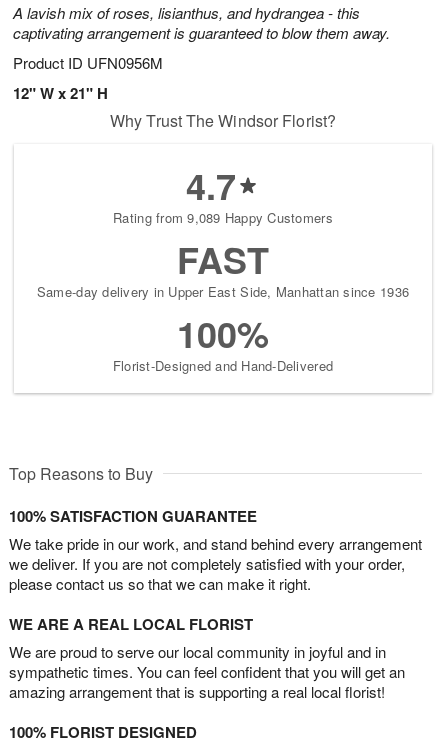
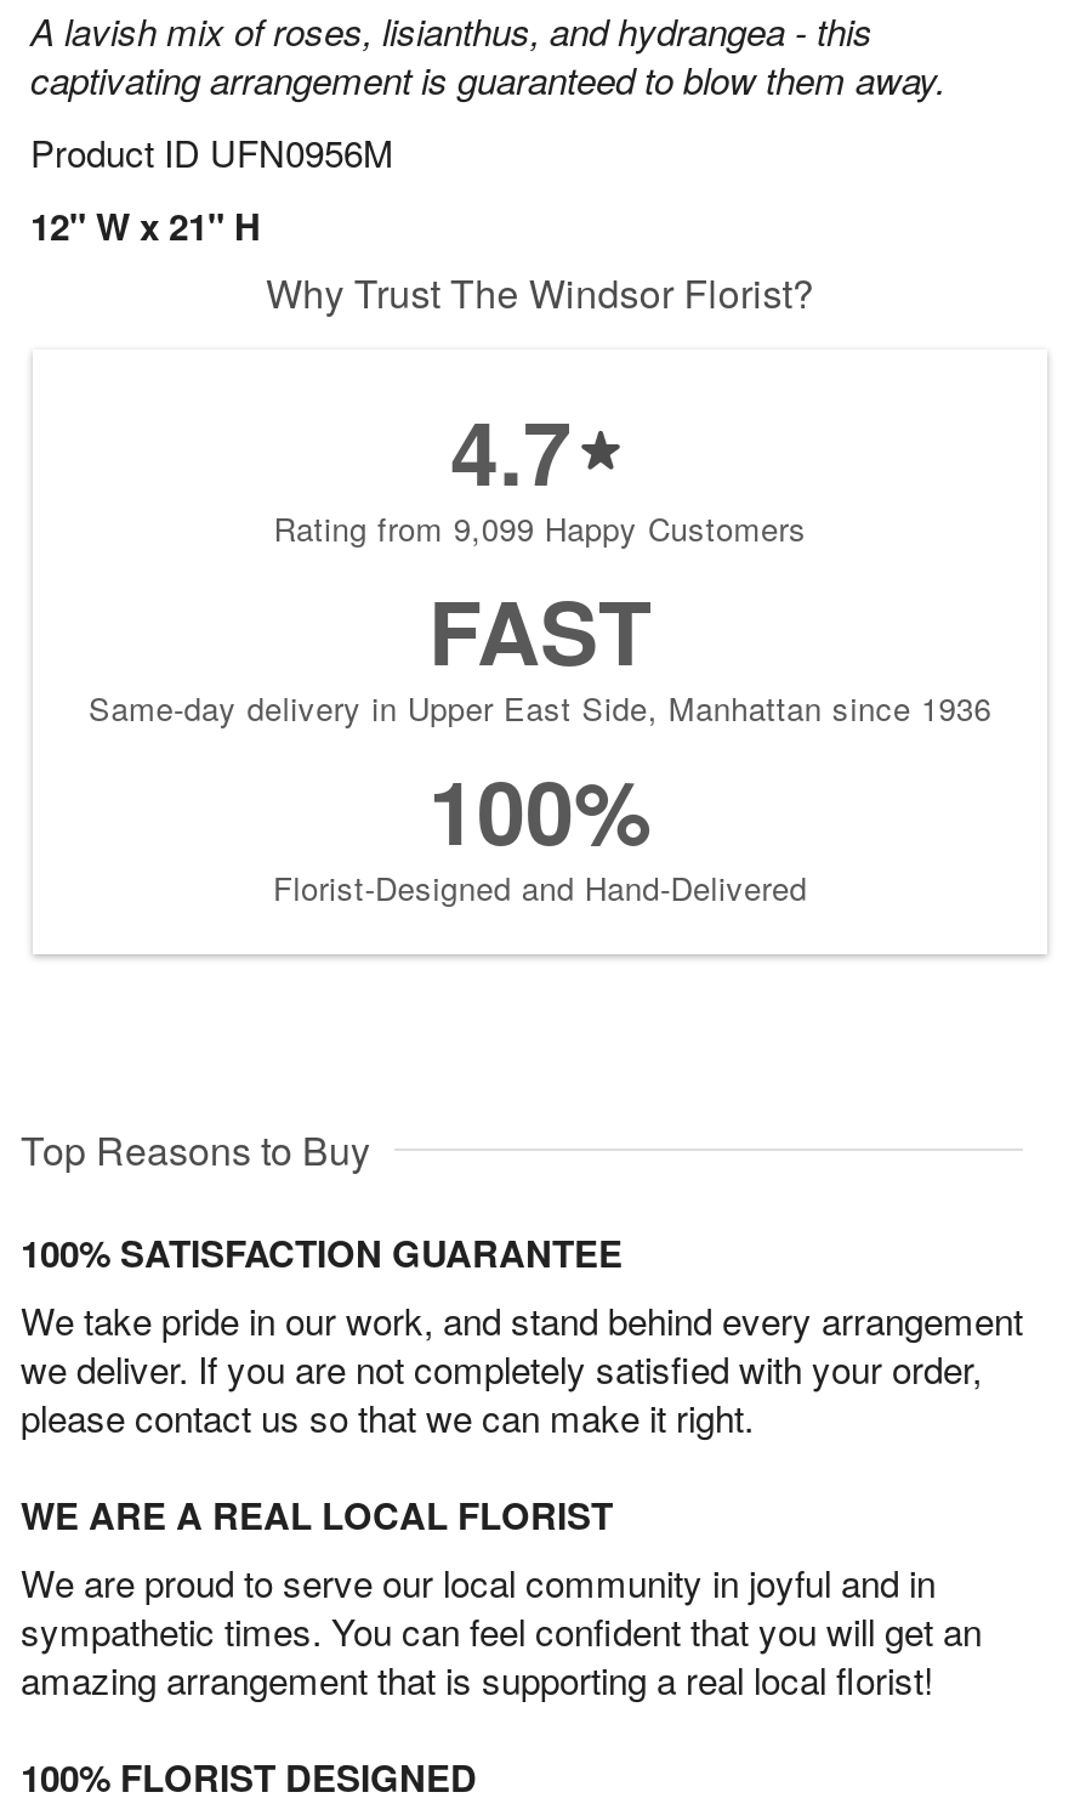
[113,208,333,227] Rating from 9,089 Happy Customers -> [274,506,806,552] Rating from 9,099 Happy Customers

